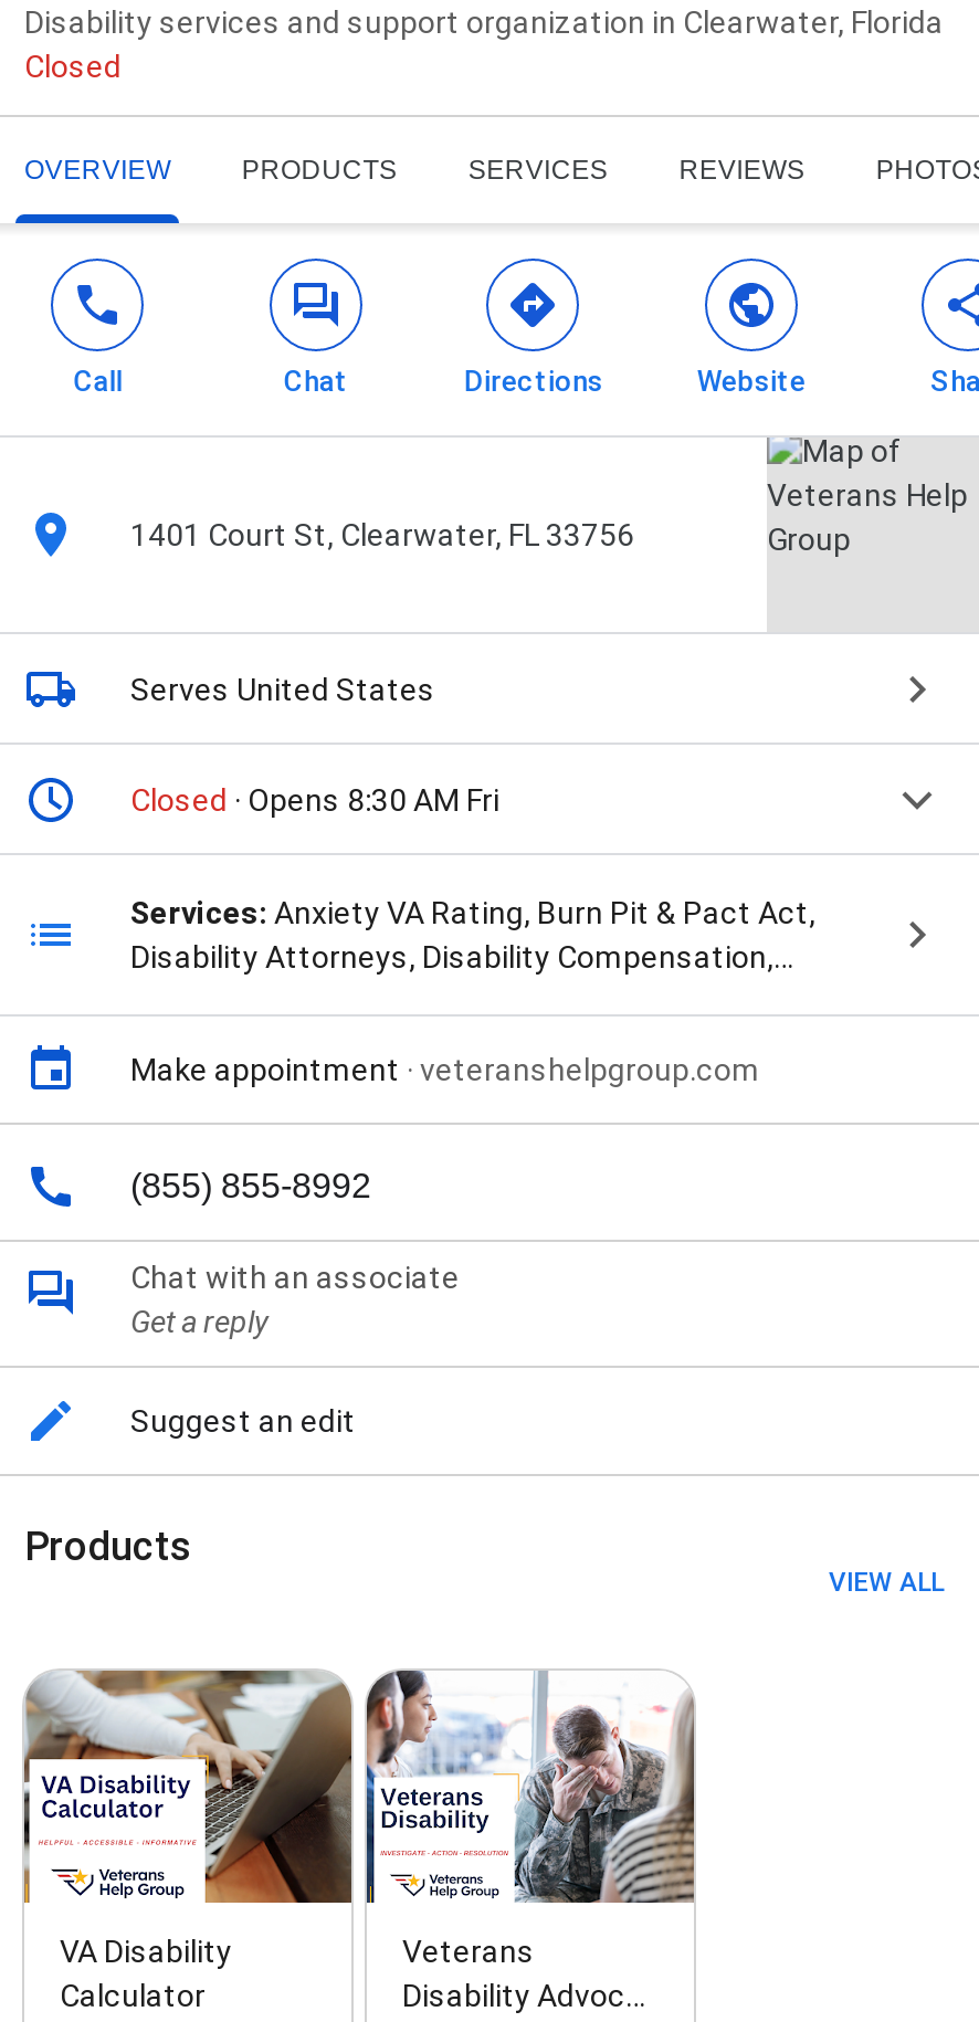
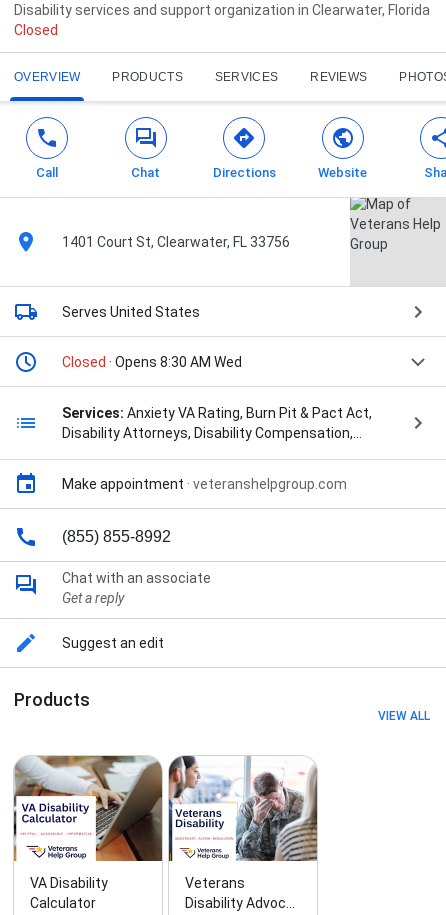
[130,783,499,818] Closed · Opens 8:30 AM Fri -> [62,354,242,370] Closed · Opens 8:30 AM Wed

